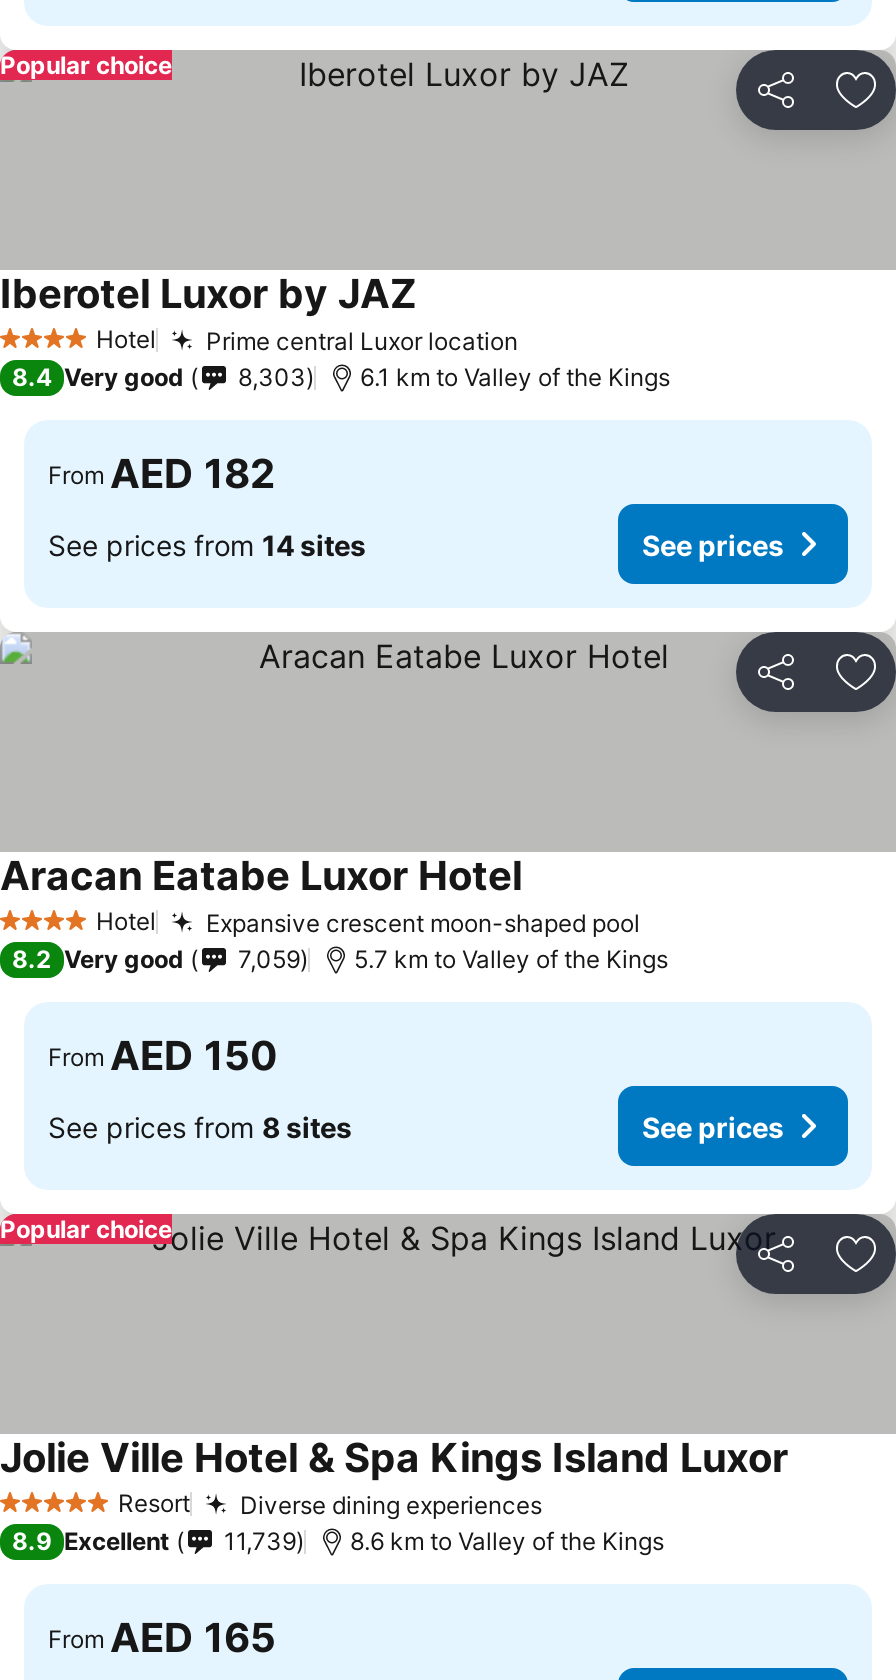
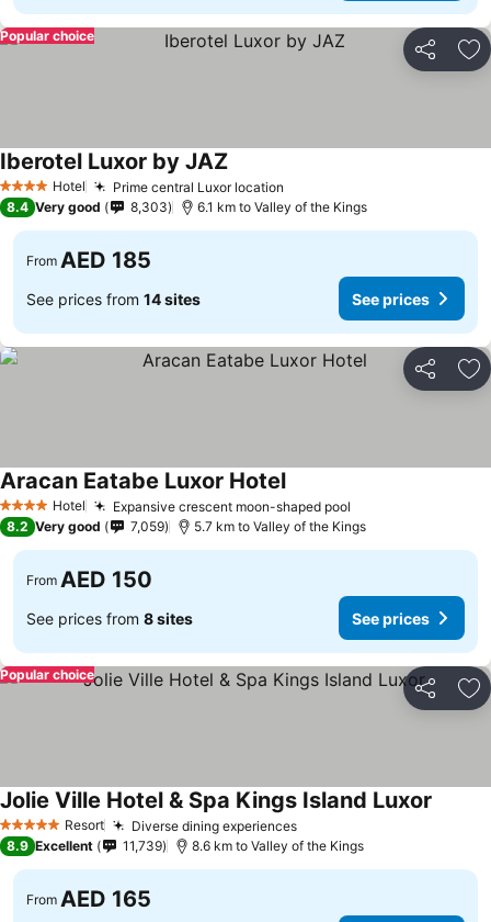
[48,450,276,498] From AED 182 -> [26,247,151,273] From AED 185

